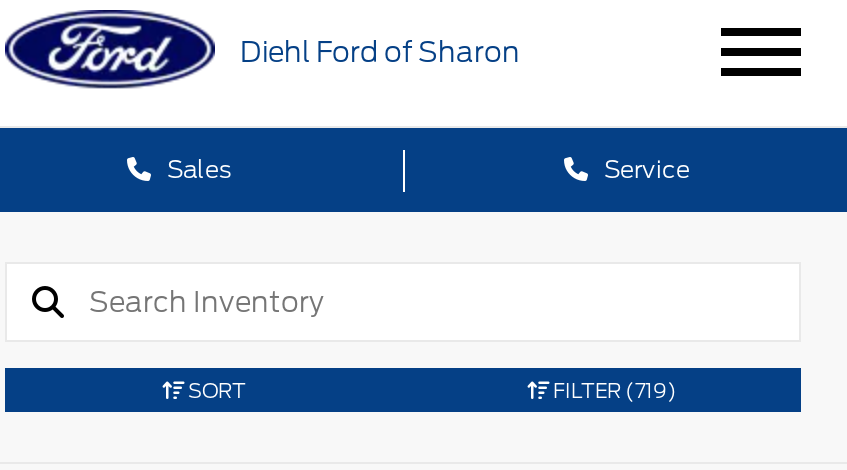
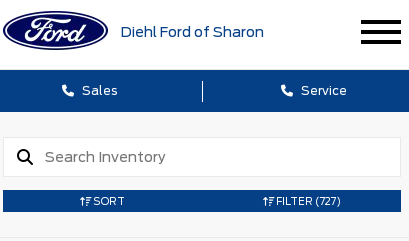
[549,378,677,402] FILTER (719) -> [273,195,340,207] FILTER (727)

